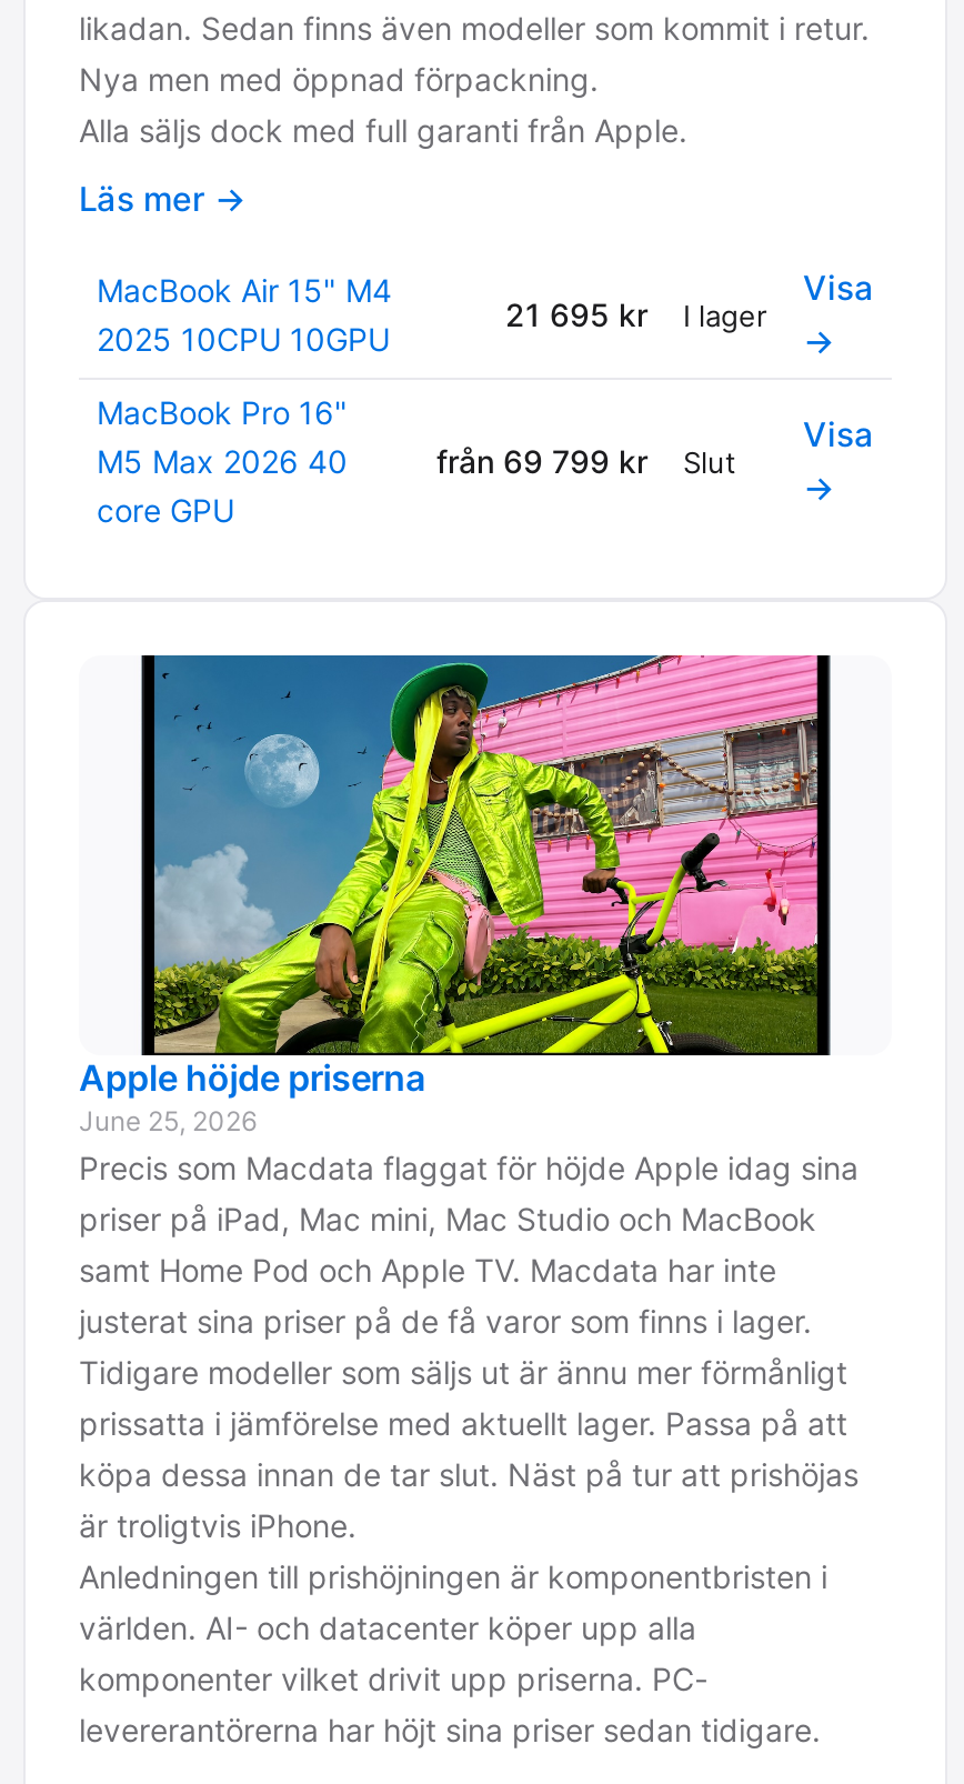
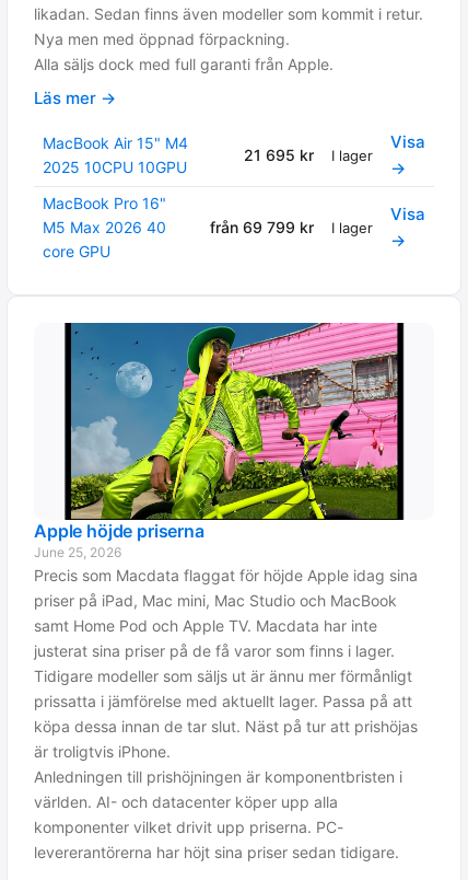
[683,444,736,480] Slut -> [331,219,373,236] I lager

